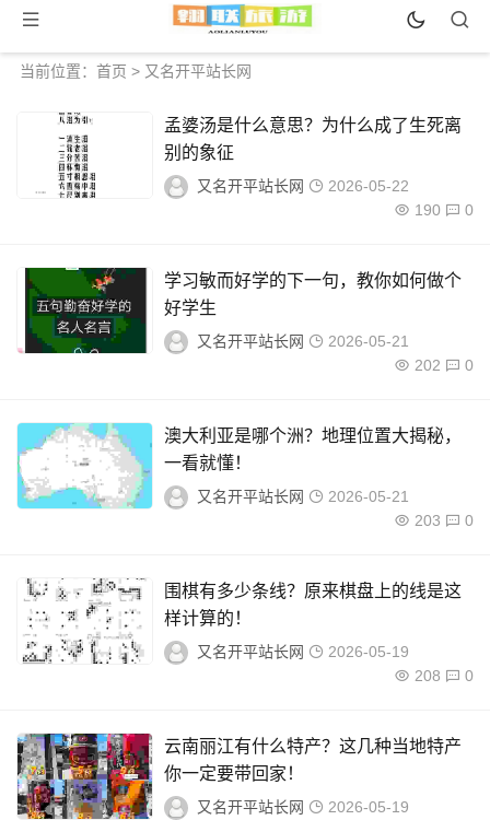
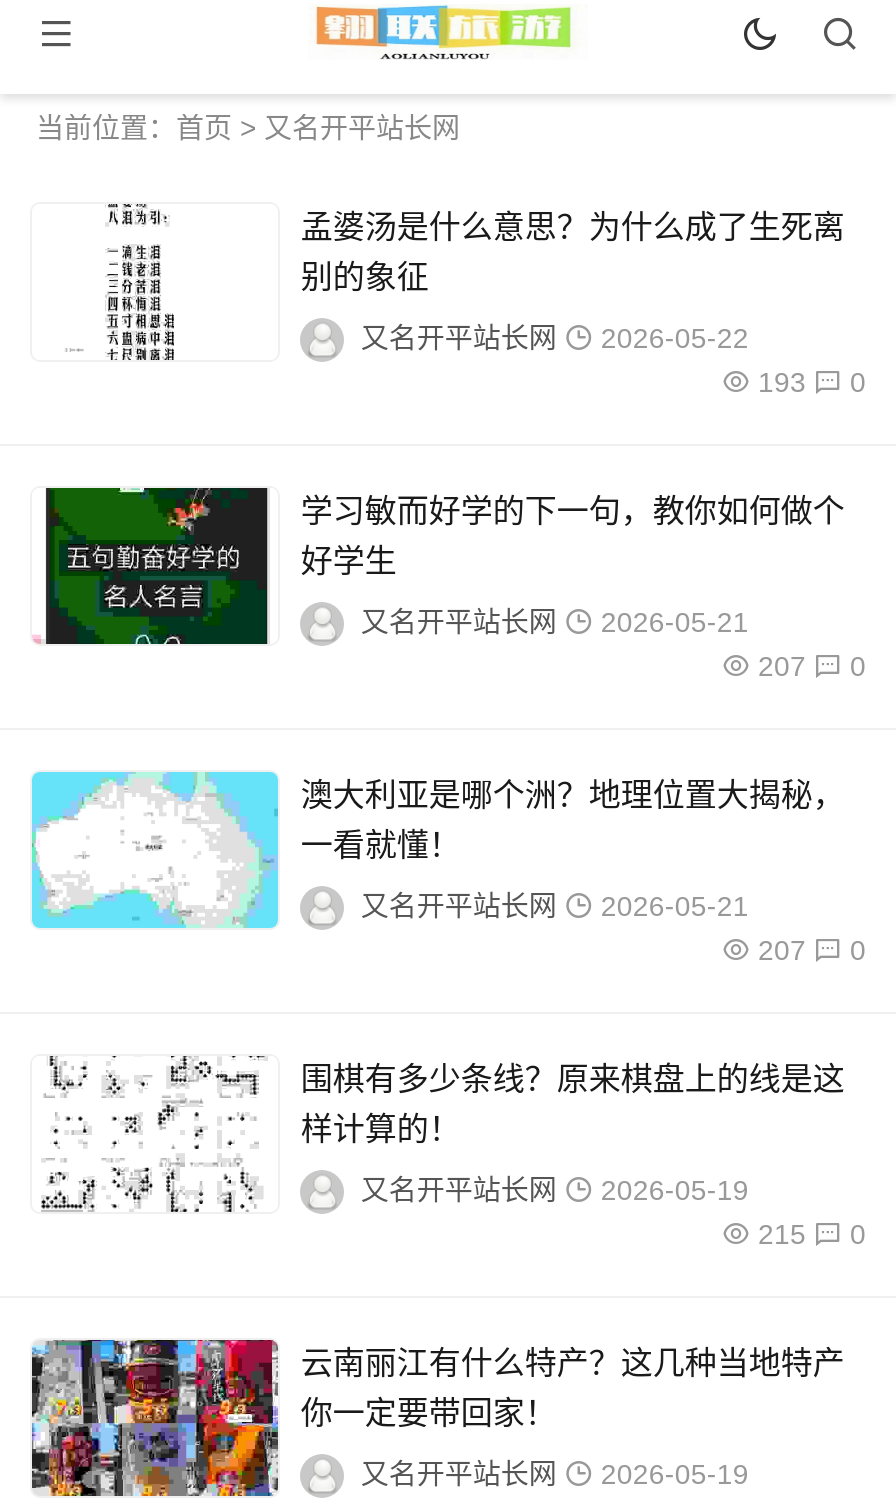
[410,201,474,219] 190 0 -> [750,366,866,398] 193 0
[410,356,474,374] 202 0 -> [750,650,866,682] 207 0
[410,512,474,529] 203 0 -> [750,934,866,966] 207 0
[410,667,474,684] 208 0 -> [750,1218,866,1250] 215 0

